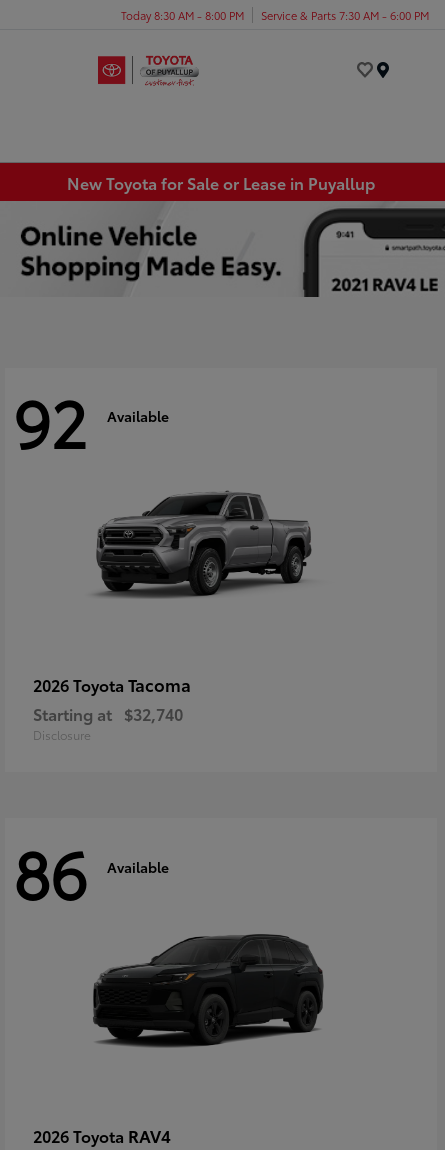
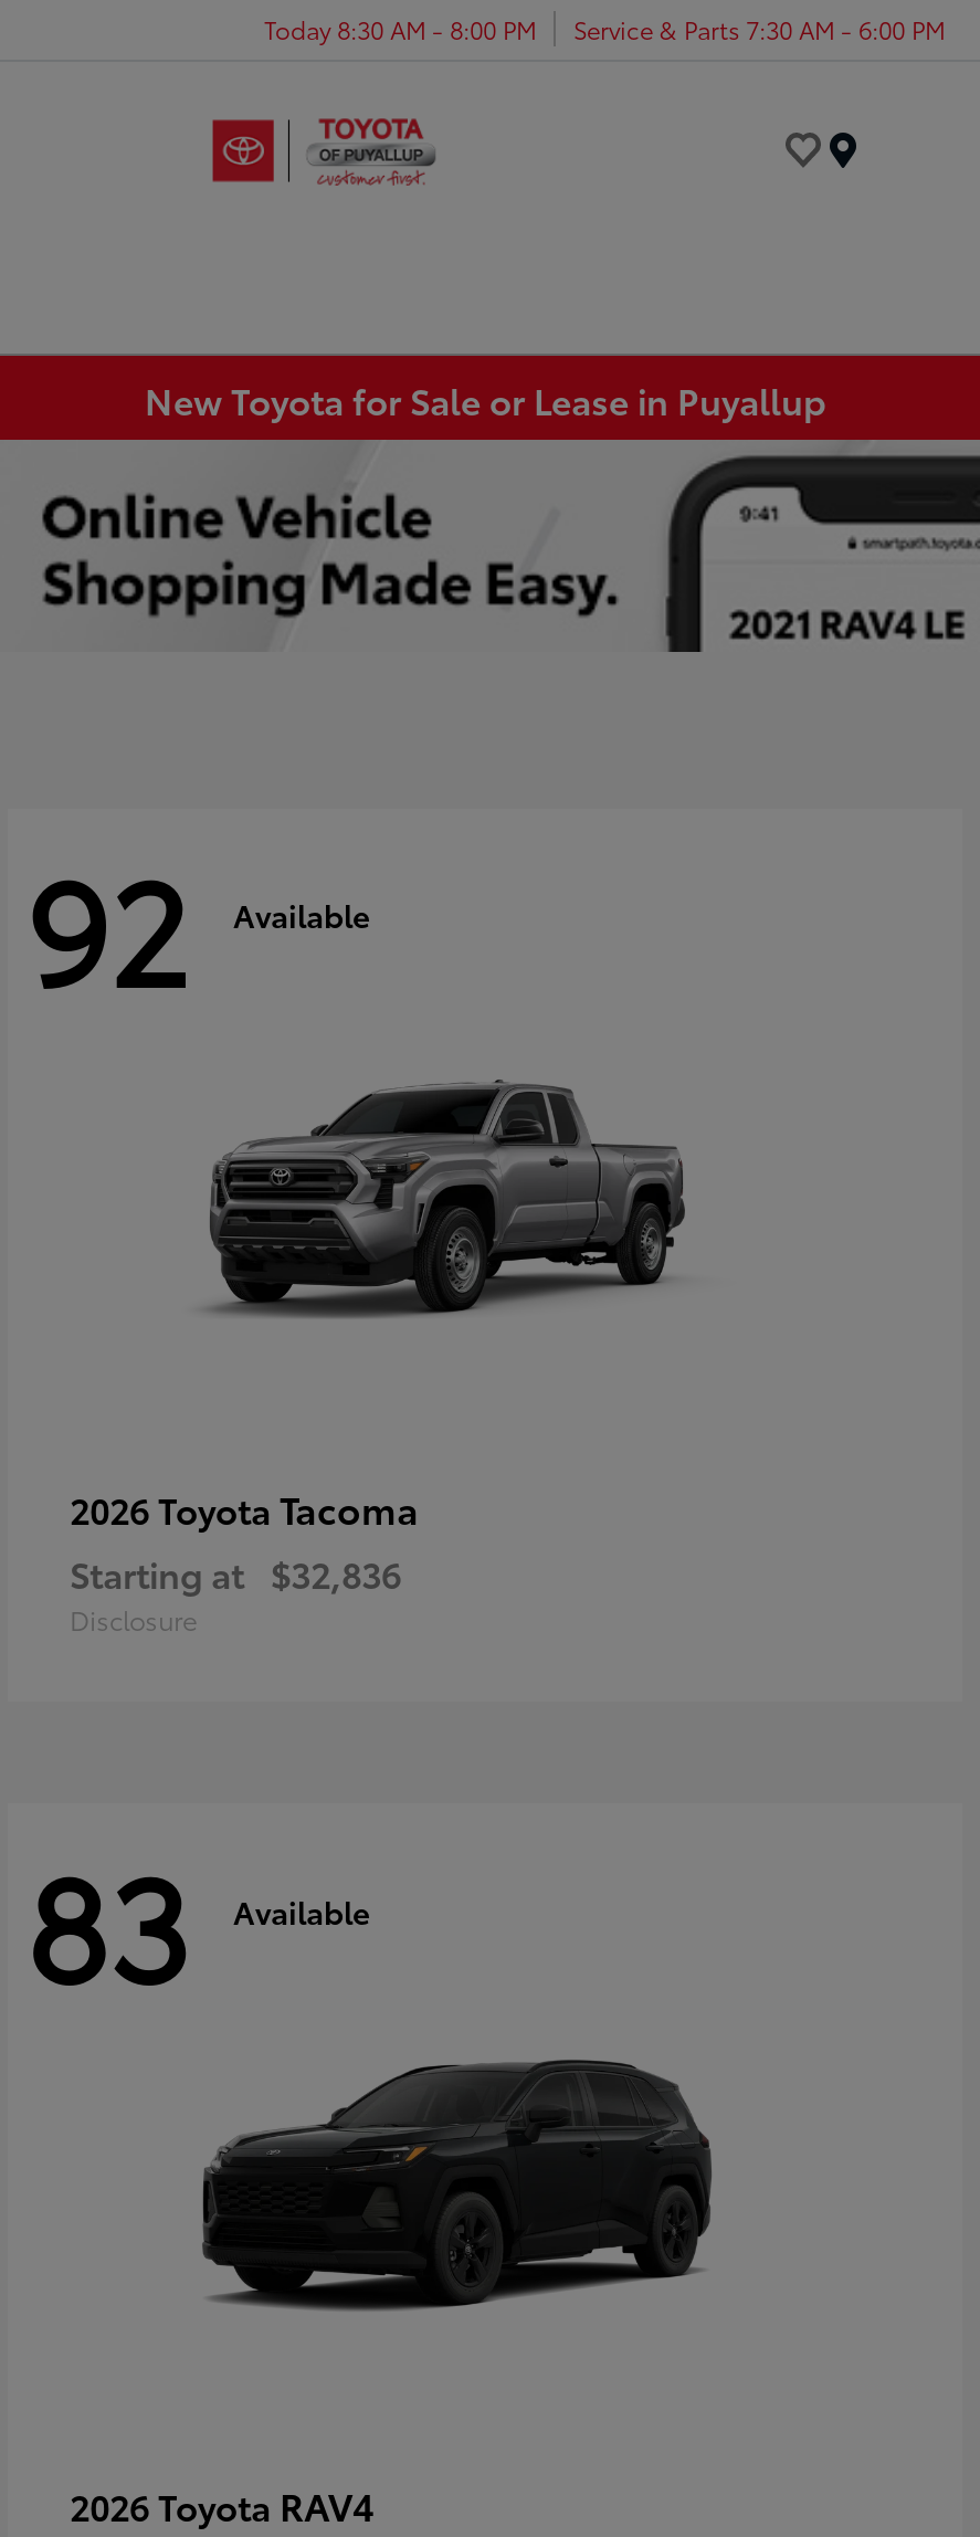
[33,702,183,725] Starting at $32,740 -> [70,1547,401,1598] Starting at $32,836
[13,825,169,917] 86 Available -> [25,1818,370,2022] 83 Available

